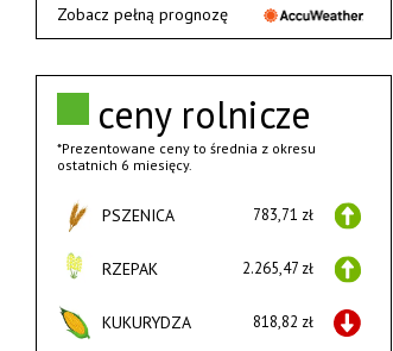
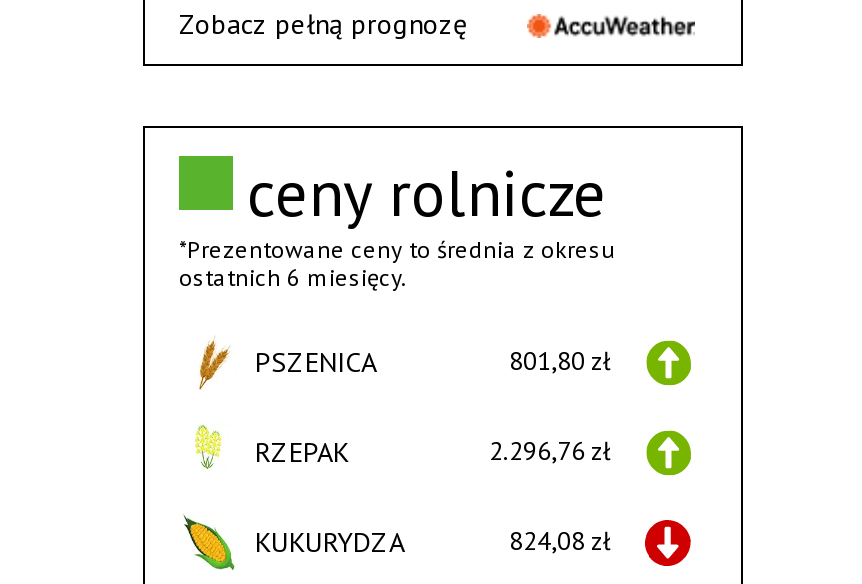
[253,205,313,225] 783,71 zł -> [509,345,611,379] 801,80 zł
[242,259,313,279] 2.265,47 zł -> [489,435,611,469] 2.296,76 zł
[253,312,313,332] 818,82 zł -> [509,525,611,559] 824,08 zł

